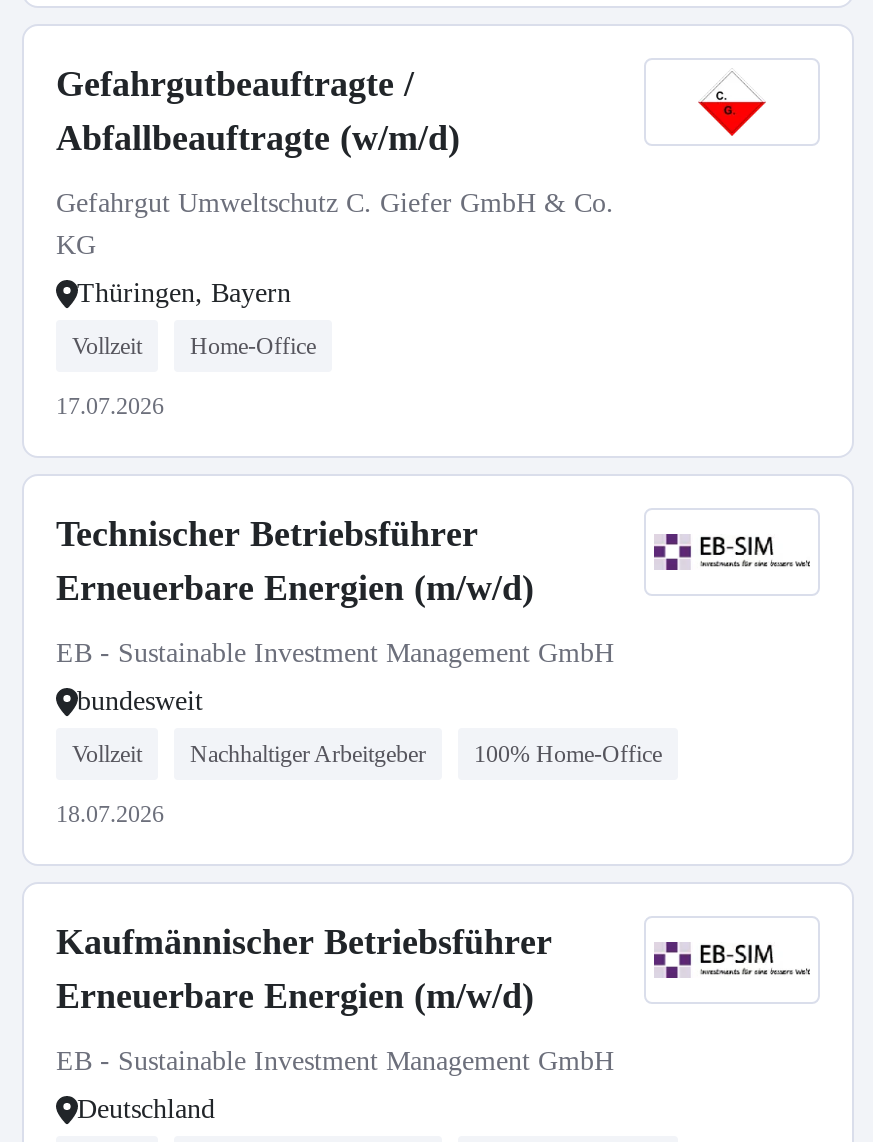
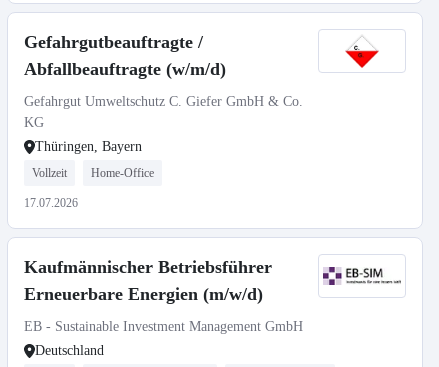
[56,514,662,828] Technischer Betriebsführer | Erneuerbare Energien (m/w/d) | EB - Sustainable Investment Management GmbH | bundesweit | Vollzeit | Nachhaltiger Arbeitgeber | 100% Home-Office | 18.07.2026 -> none

